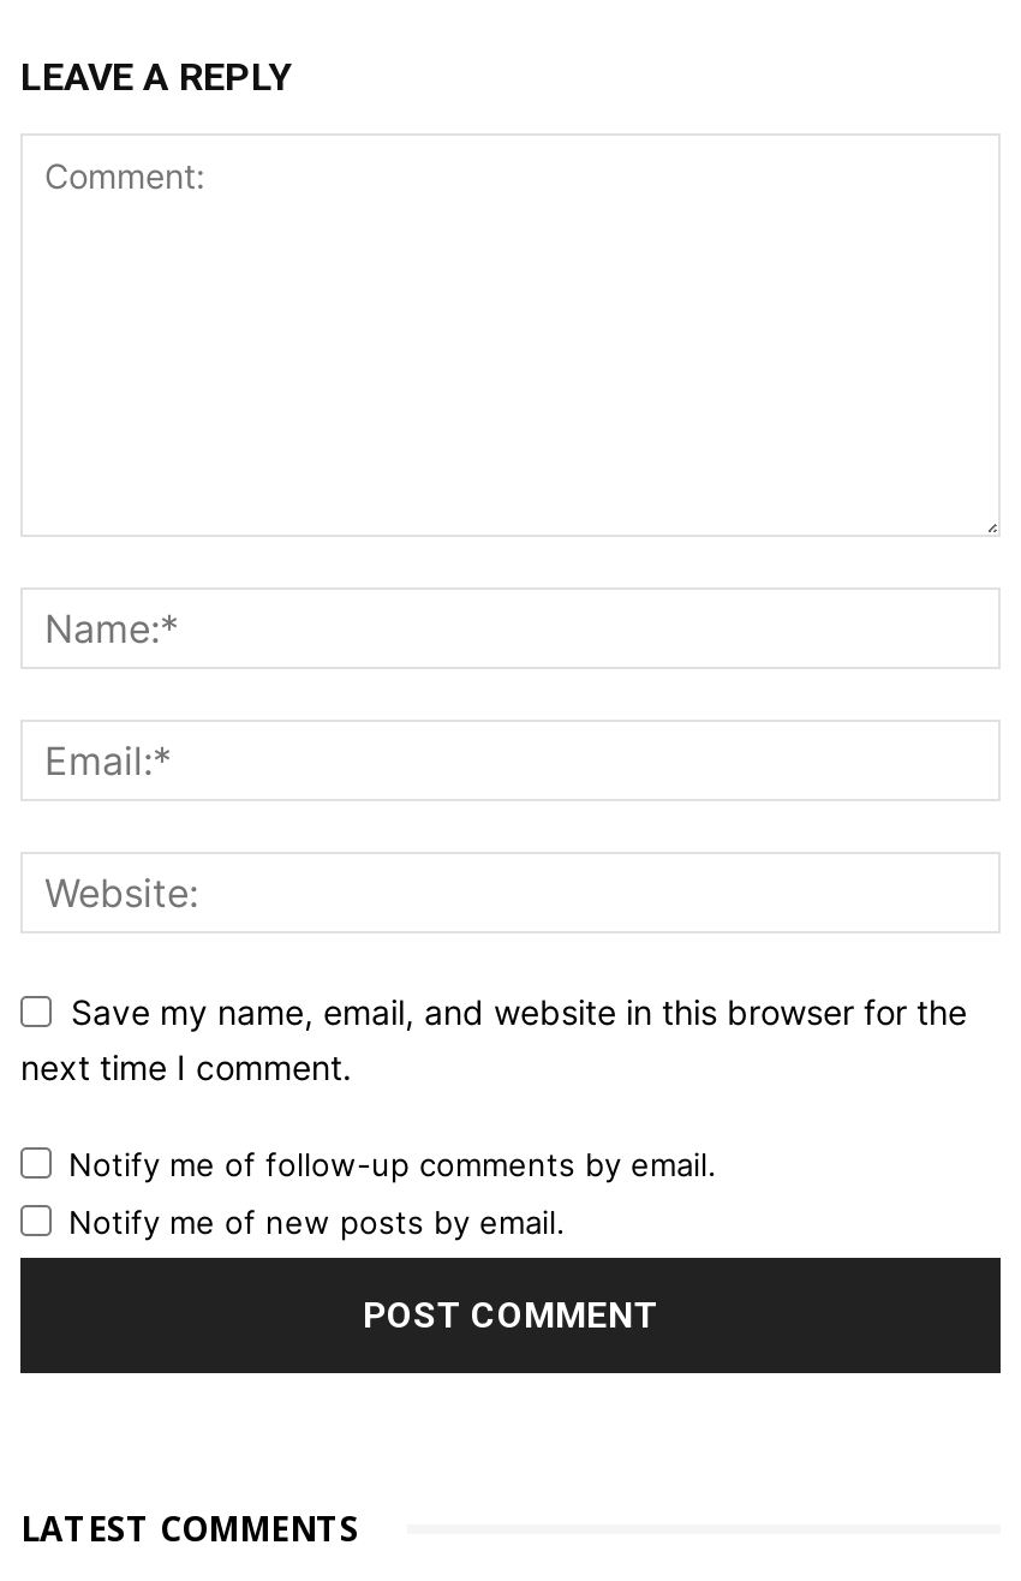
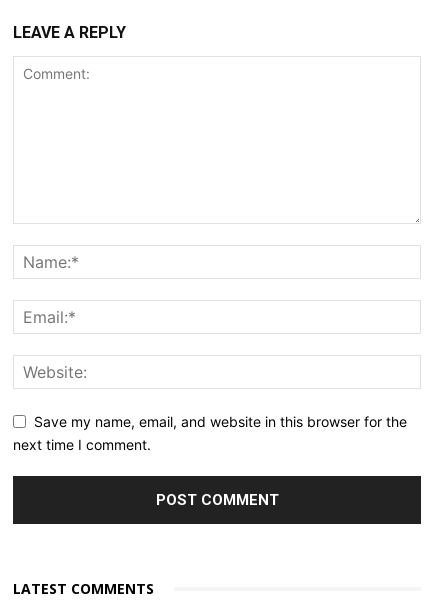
[68,1145,717,1241] Notify me of follow-up comments by email. | Notify me of new posts by email. -> none

